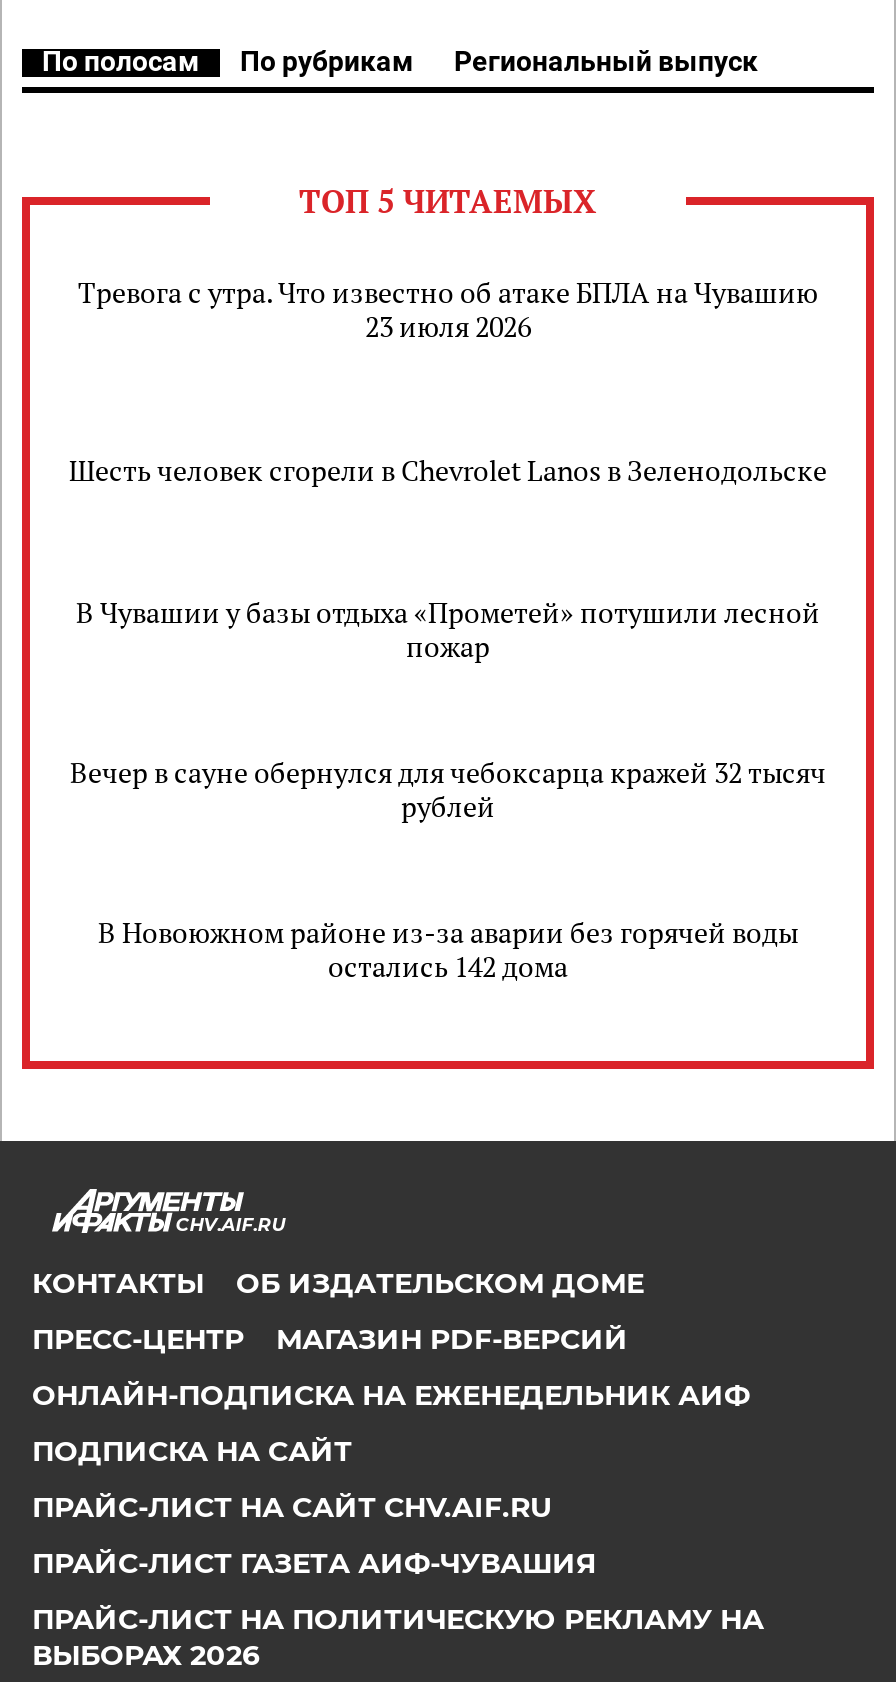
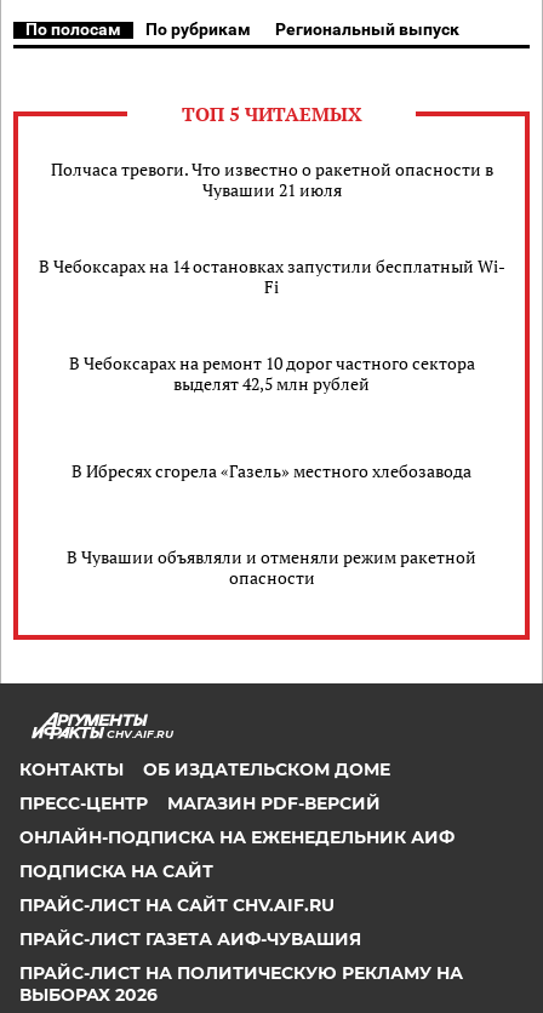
[78,273,818,345] Тревога с утра. Что известно об атаке БПЛА на Чувашию | 23 июля 2026 -> [50,158,493,201] Полчаса тревоги. Что известно о ракетной опасности в | Чувашии 21 июля
[69,450,827,488] Шесть человек сгорели в Chevrolet Lanos в Зеленодольске -> [38,254,505,298] В Чебоксарах на 14 остановках запустили бесплатный Wi- | Fi
[76,593,820,665] В Чувашии у базы отдыха «Прометей» потушили лесной | пожар -> [68,351,475,395] В Чебоксарах на ремонт 10 дорог частного сектора | выделят 42,5 млн рублей
[70,753,826,825] Вечер в сауне обернулся для чебоксарца кражей 32 тысяч | рублей -> [72,459,471,482] В Ибресях сгорела «Газель» местного хлебозавода
[98,913,798,985] В Новоюжном районе из-за аварии без горячей воды | остались 142 дома -> [67,545,476,589] В Чувашии объявляли и отменяли режим ракетной | опасности

